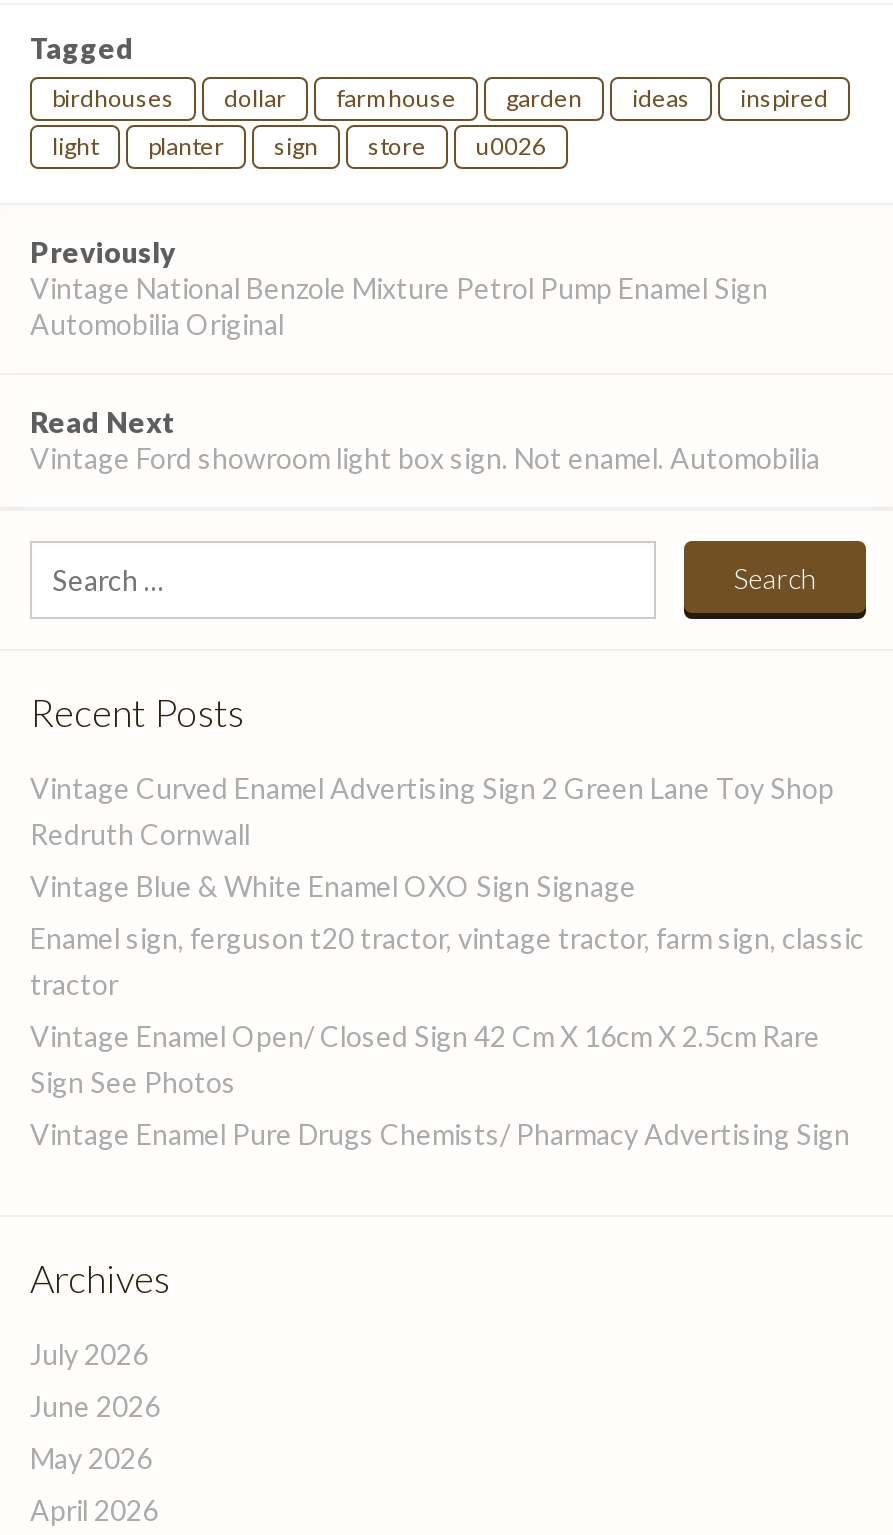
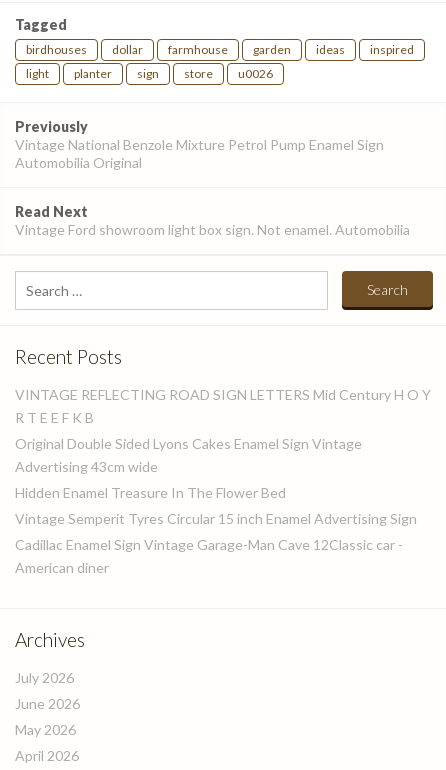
[30,771,834,851] Vintage Curved Enamel Advertising Sign 2 Green Lane Toy Shop | Redruth Cornwall -> [15,386,431,426] VINTAGE REFLECTING ROAD SIGN LETTERS Mid Century H O Y | R T E E F K B
[30,869,636,903] Vintage Blue & White Enamel OXO Sign Signage -> [15,435,362,475] Original Double Sided Lyons Cakes Enamel Sign Vintage | Advertising 43cm wide
[30,921,864,1001] Enamel sign, ferguson t20 tractor, vintage tractor, farm sign, classic | tractor -> [15,484,286,501] Hidden Enamel Treasure In The Flower Bed
[30,1019,820,1099] Vintage Enamel Open/ Closed Sign 42 Cm X 16cm X 2.5cm Rare | Sign See Photos -> [15,510,417,527] Vintage Semperit Tyres Circular 15 inch Enamel Advertising Sign
[30,1117,850,1151] Vintage Enamel Pure Drugs Chemists/ Pharmacy Advertising Sign -> [15,536,403,576] Cadillac Enamel Sign Vintage Garage-Man Cave 12Classic car - | American diner

